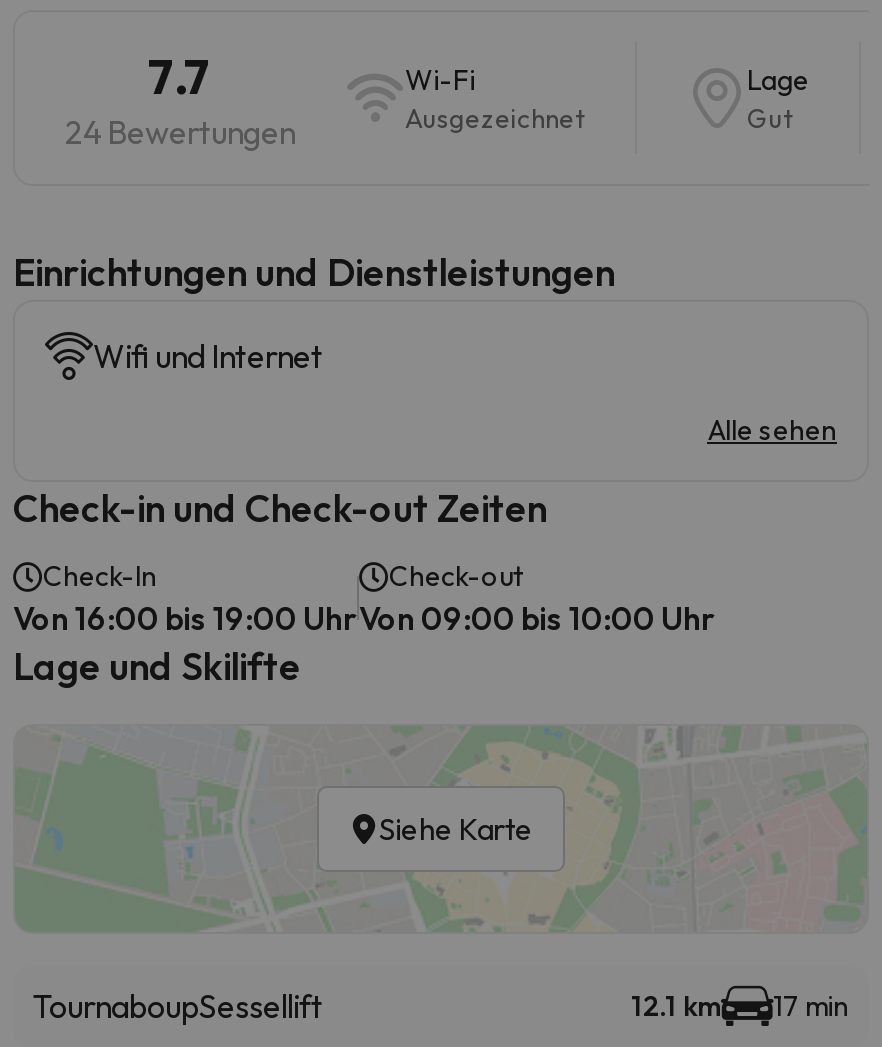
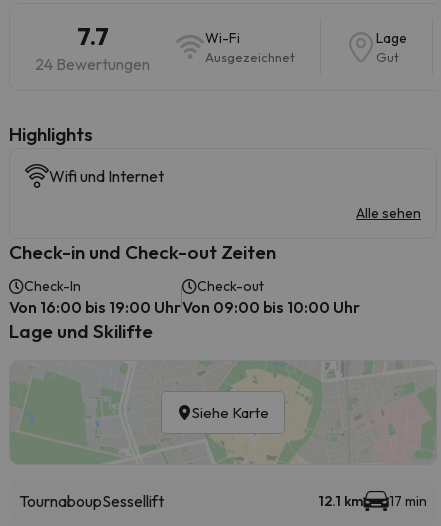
[13,248,615,296] Einrichtungen und Dienstleistungen -> [9,122,93,146] Highlights

